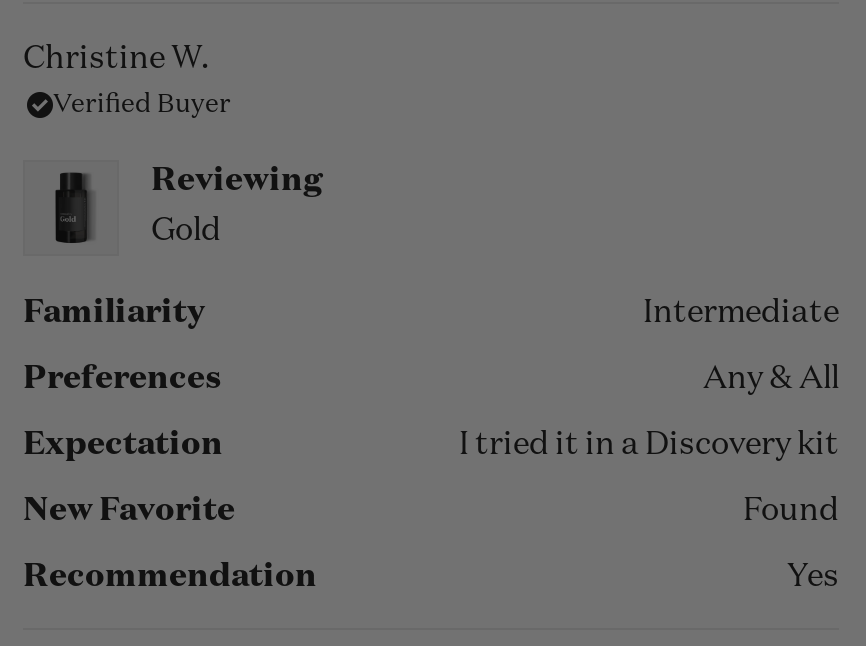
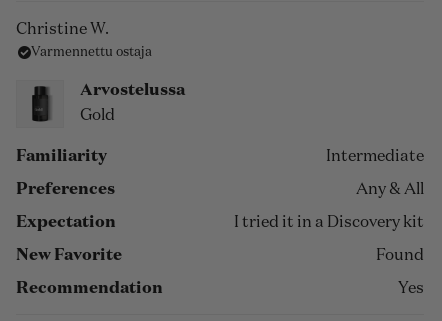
[53,93,231,119] Verified Buyer -> [31,46,152,59] Varmennettu ostaja
[151,167,323,199] Reviewing -> [80,83,185,99] Arvostelussa

